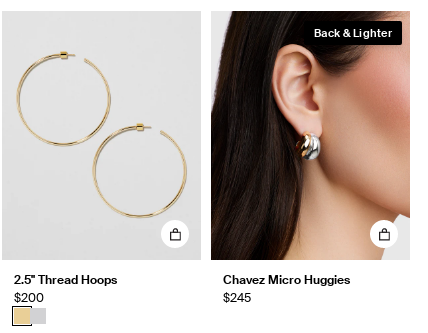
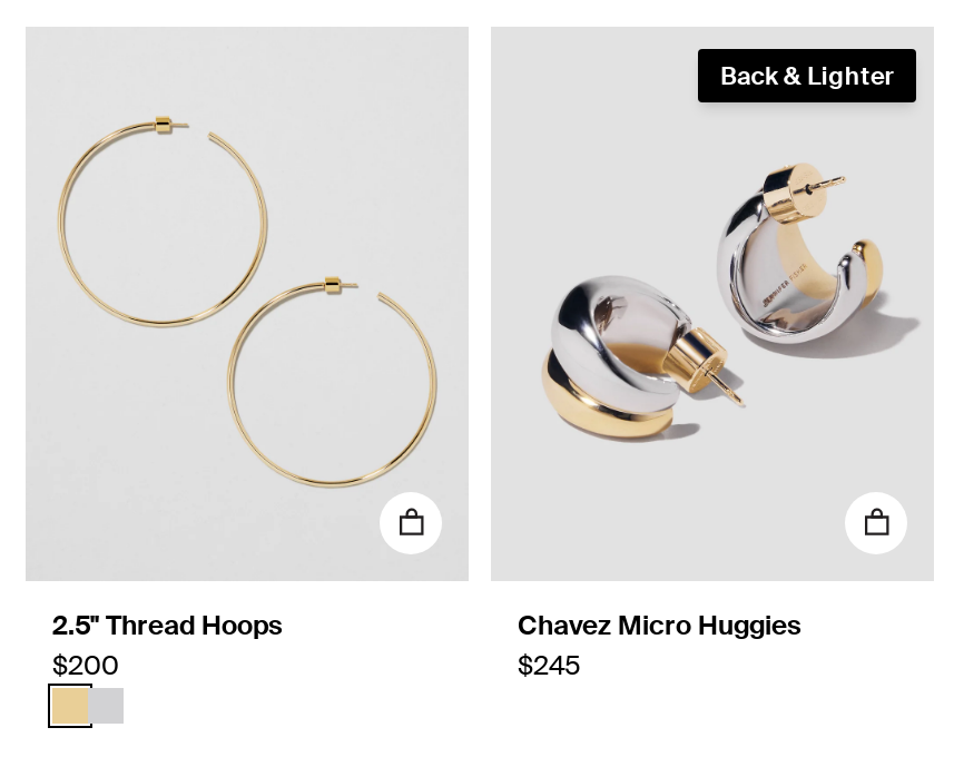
[210,10,411,261] [image] -> [491,26,934,580] [image]

